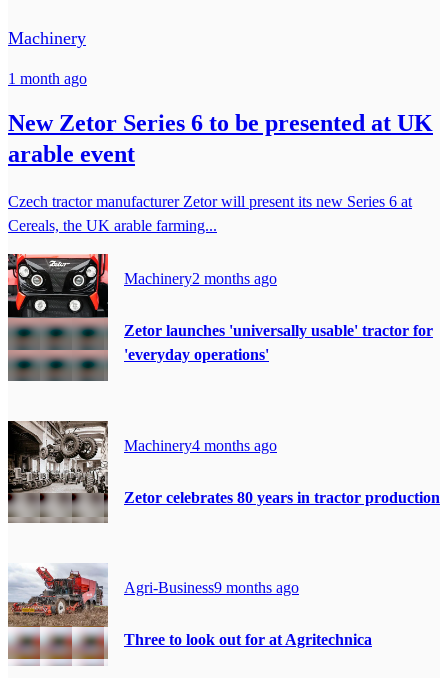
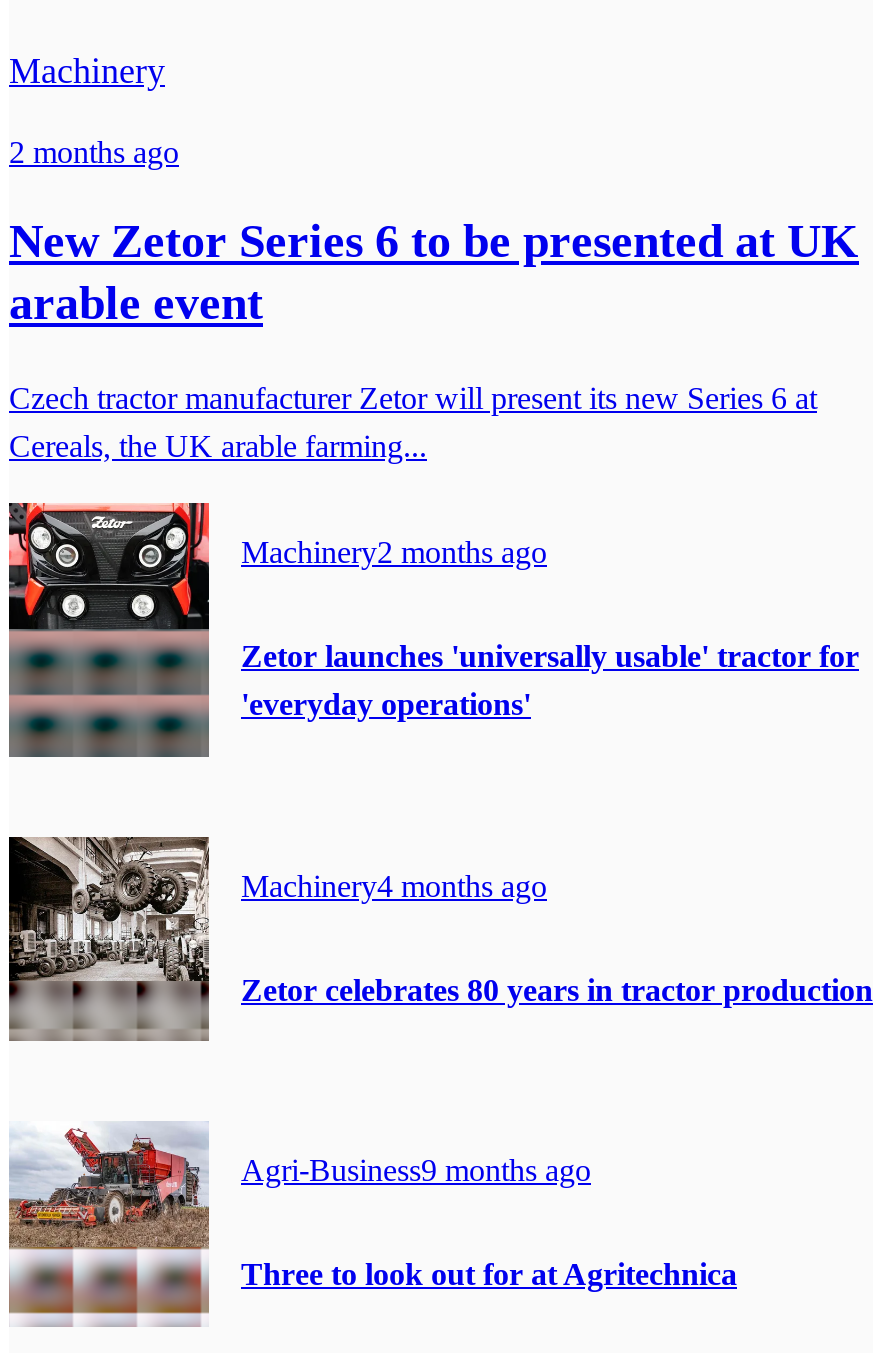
[8,70,87,87] 1 month ago -> [9,136,179,170] 2 months ago

